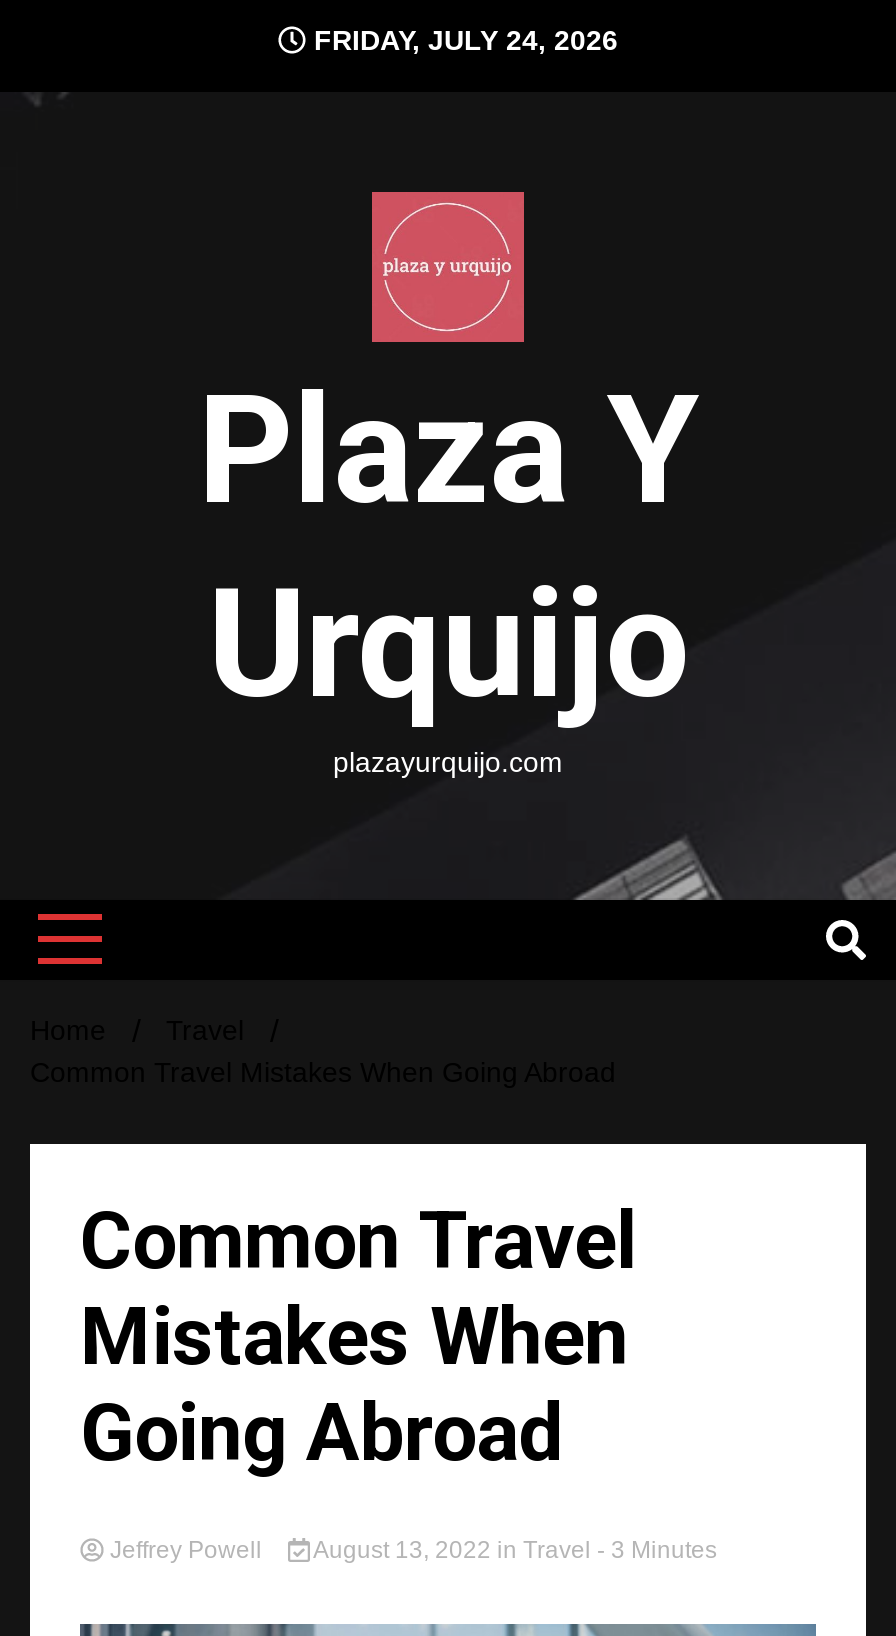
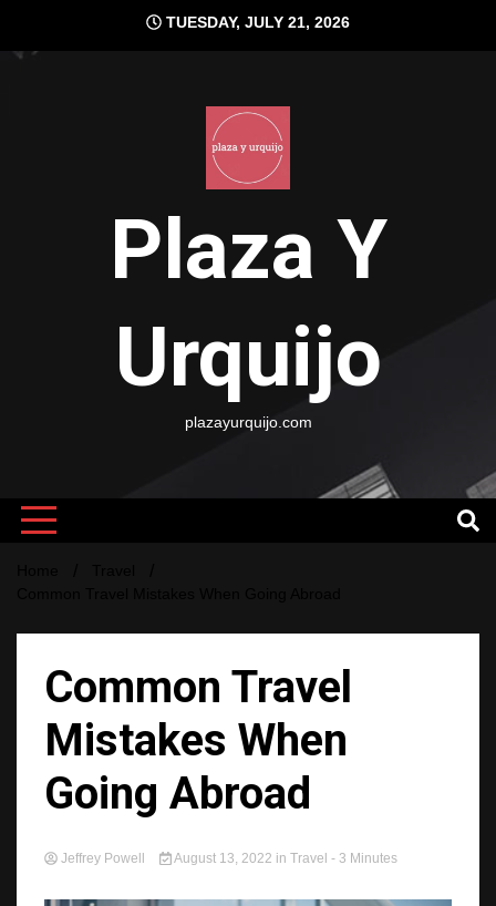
[306,24,618,56] FRIDAY, JULY 24, 2026 -> [162,13,350,31] TUESDAY, JULY 21, 2026

